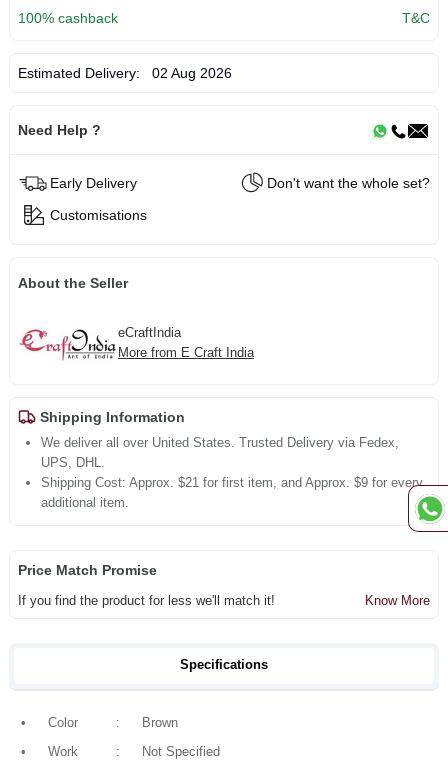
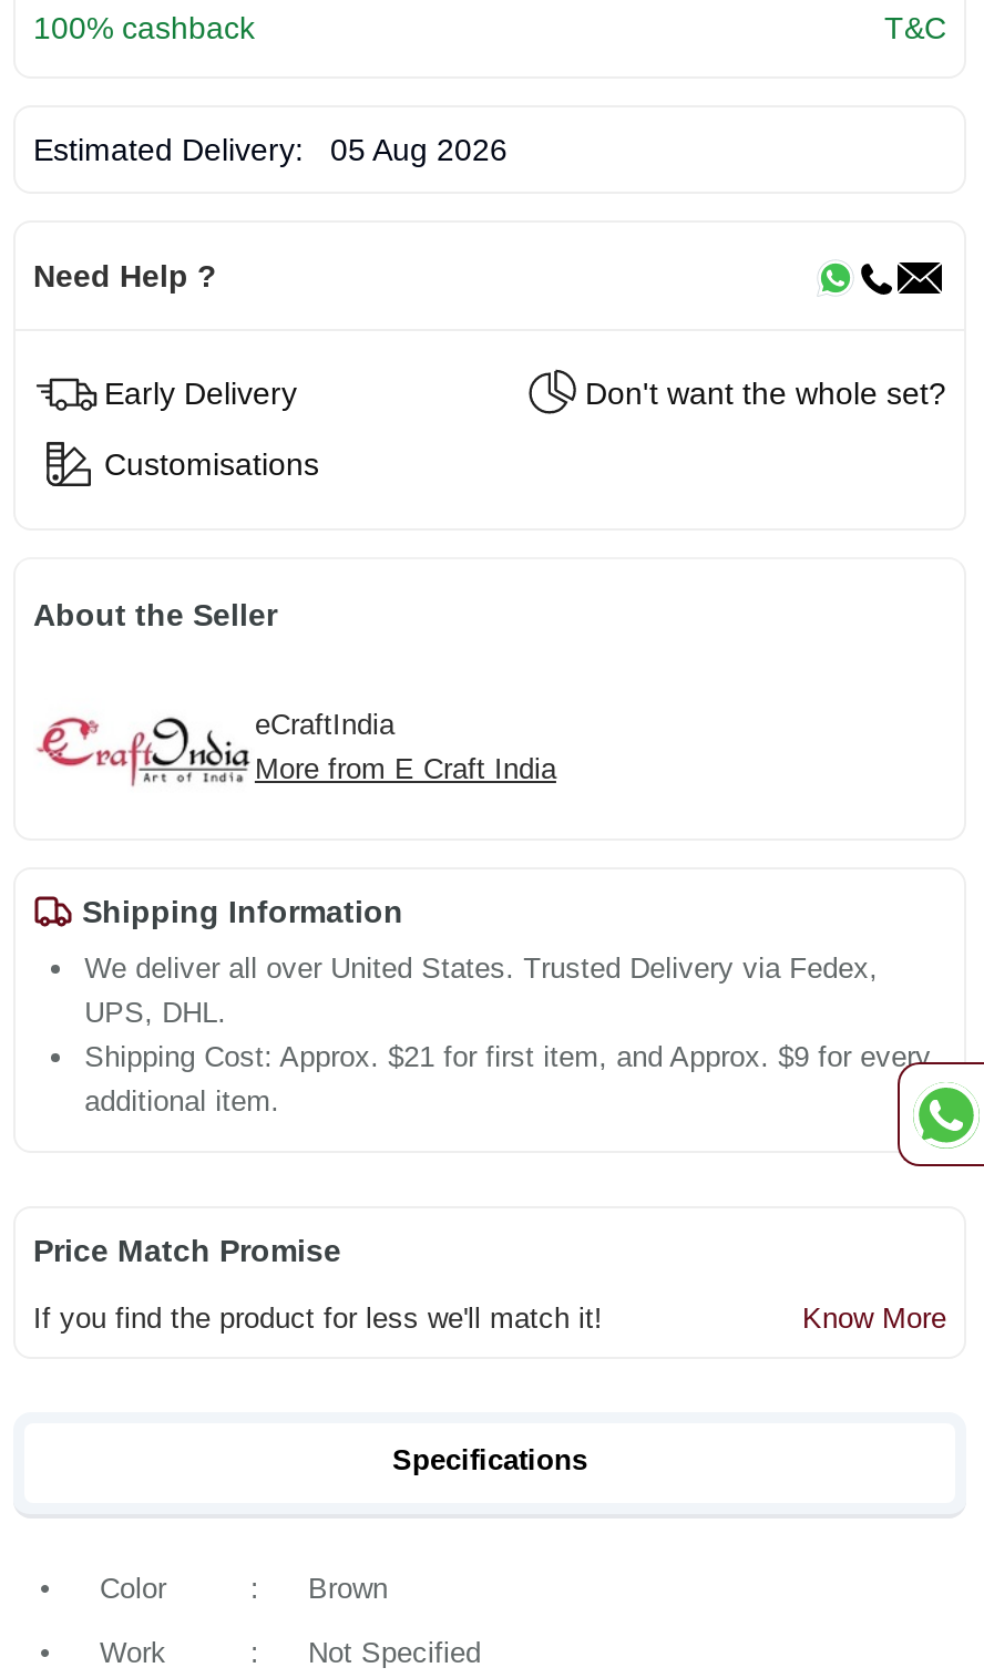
[18,65,232,81] Estimated Delivery: 02 Aug 2026 -> [33,131,508,167] Estimated Delivery: 05 Aug 2026

